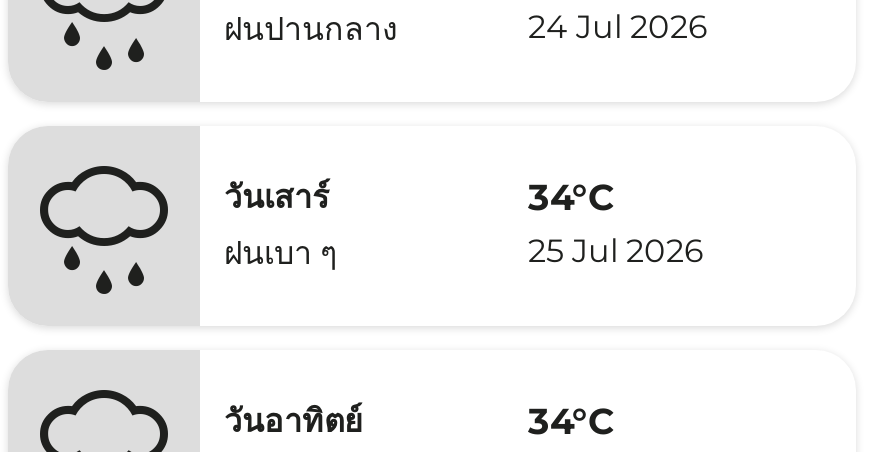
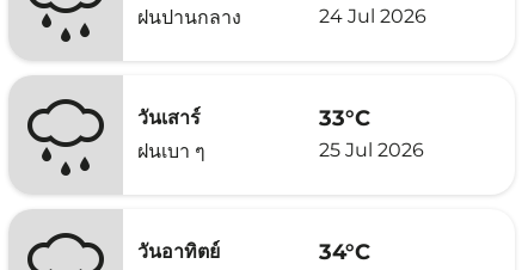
[528,175,614,219] 34°C -> [319,105,370,131] 33°C

